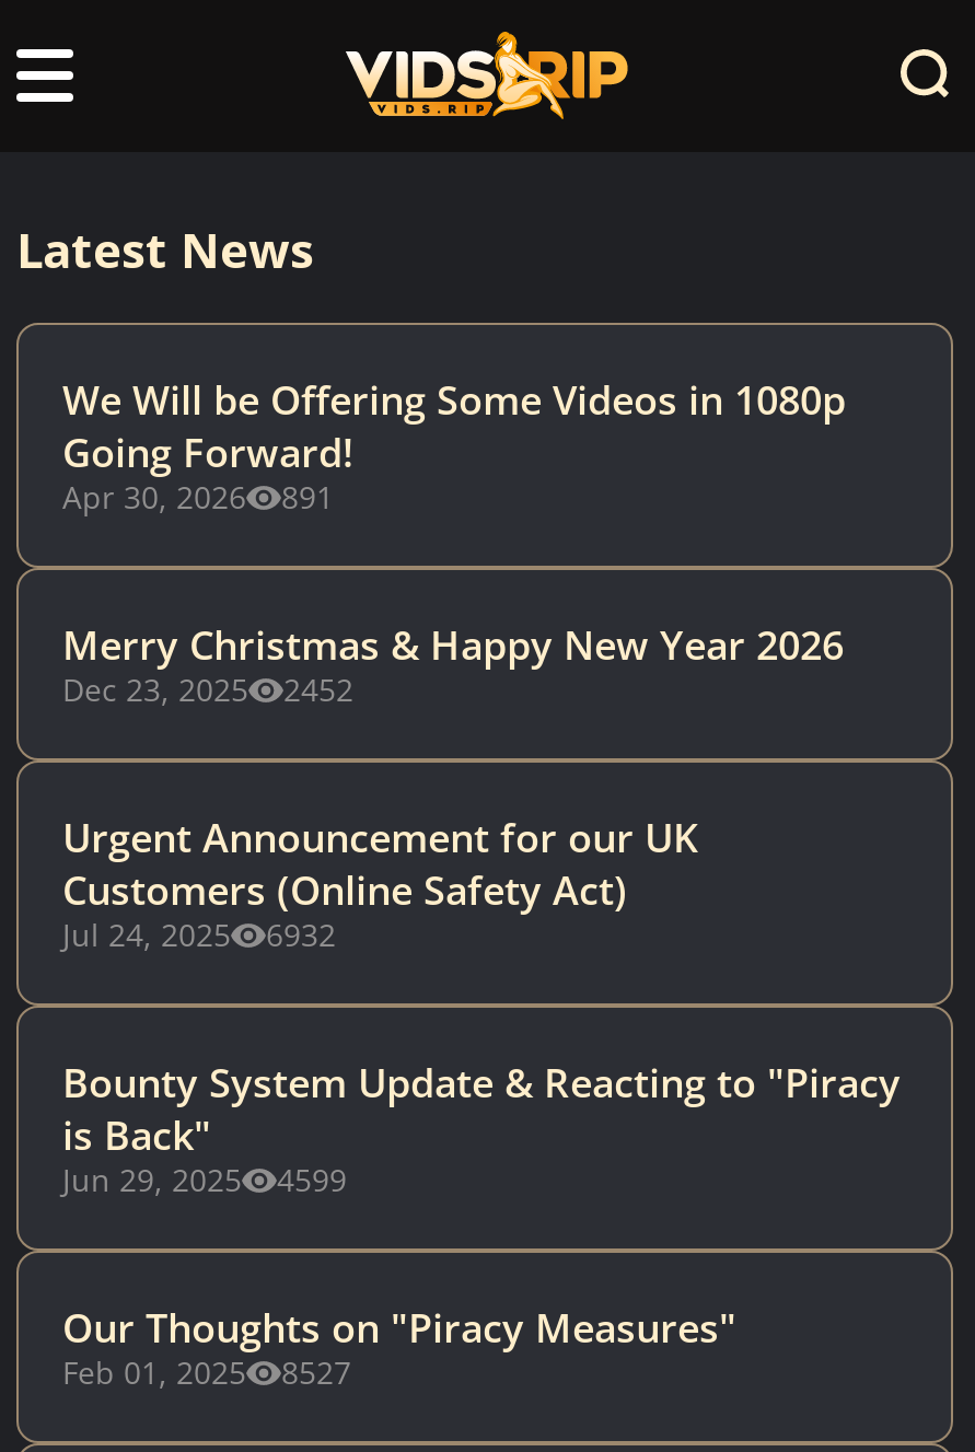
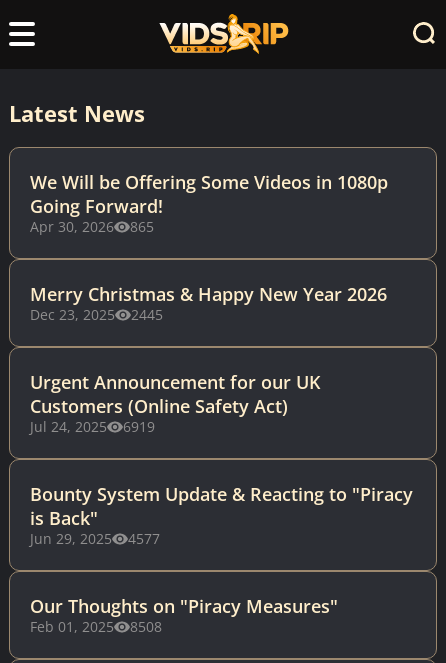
[62,476,334,517] Apr 30, 2026 891 -> [30,217,154,236] Apr 30, 2026 865
[62,668,353,710] Dec 23, 2025 2452 -> [30,305,163,324] Dec 23, 2025 2445
[62,913,336,955] Jul 24, 2025 6932 -> [30,417,155,436] Jul 24, 2025 6919
[62,1159,347,1200] Jun 29, 2025 4599 -> [30,529,160,548] Jun 29, 2025 4577
[62,1351,351,1393] Feb 01, 2025 8527 -> [30,617,162,636] Feb 01, 2025 8508

